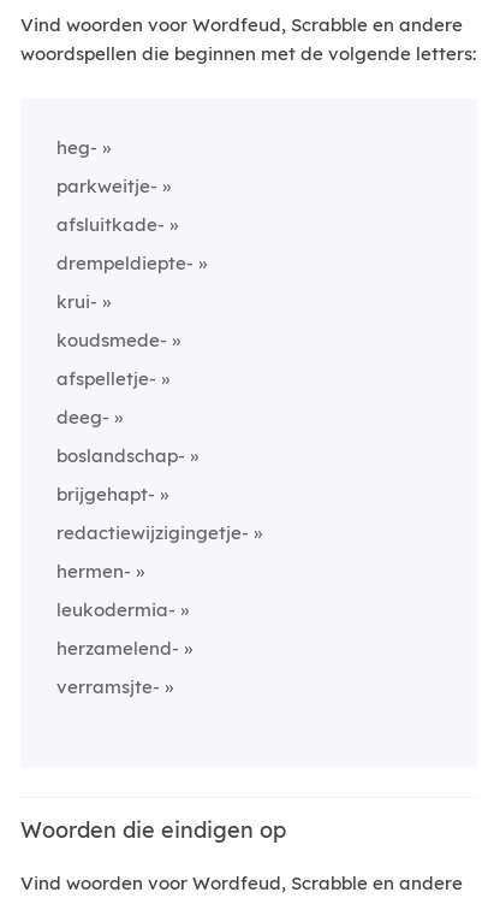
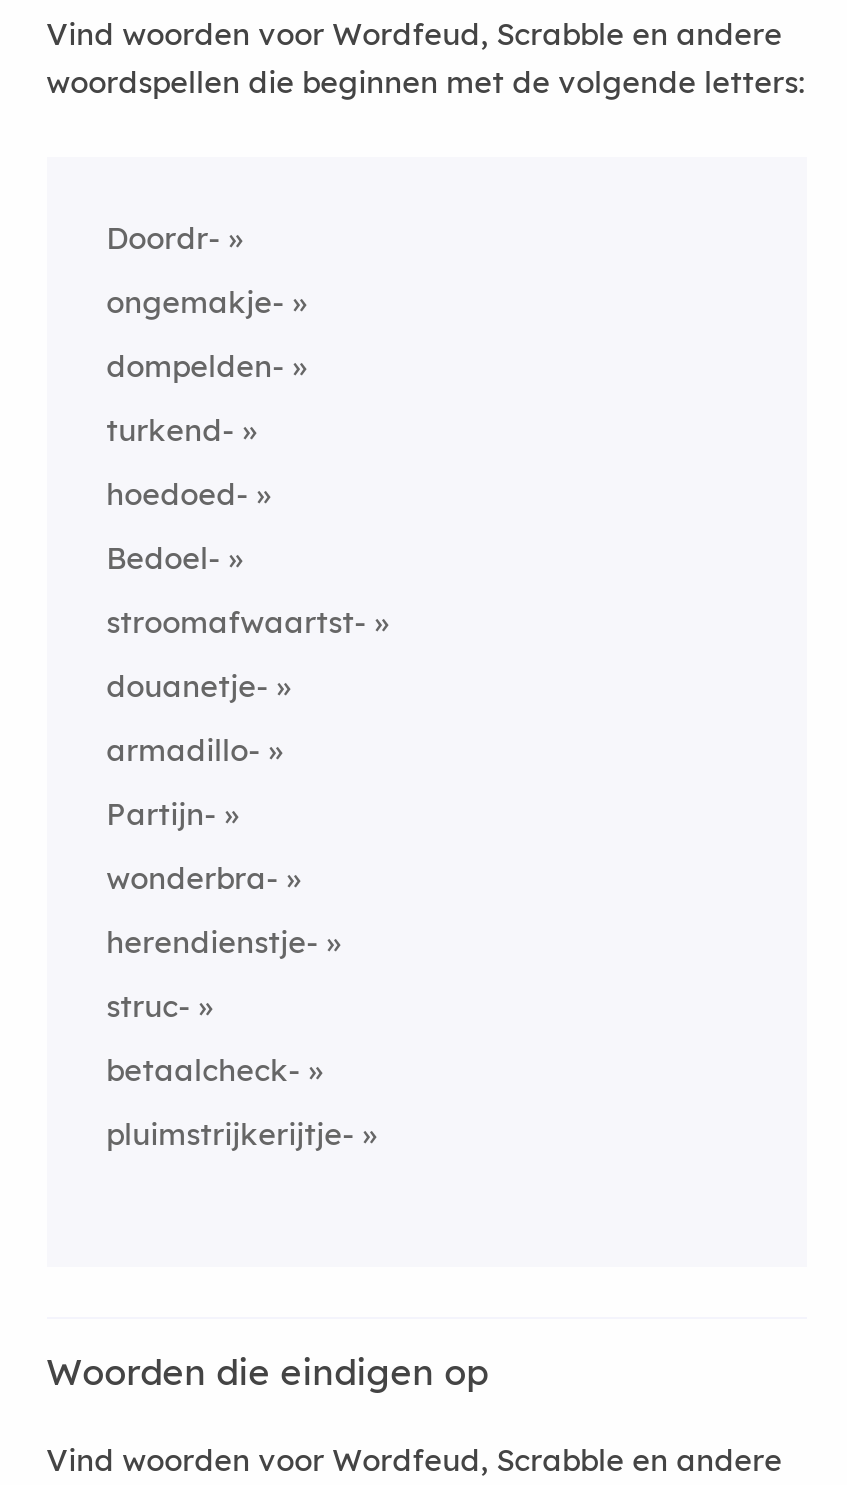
[56,136,97,159] heg- -> [106,219,220,257] Doordr-
[56,175,157,197] parkweitje- -> [106,283,284,321] ongemakje-
[56,213,164,236] afsluitkade- -> [106,347,284,385] dompelden-
[56,252,193,274] drempeldiepte- -> [106,411,234,449] turkend-
[56,290,97,313] krui- -> [106,475,248,513] hoedoed-
[56,329,167,351] koudsmede- -> [106,539,220,577] Bedoel-
[56,367,156,390] afspelletje- -> [106,603,366,641] stroomafwaartst-
[56,406,109,429] deeg- -> [106,667,268,705] douanetje-
[56,444,185,467] boslandschap- -> [106,731,260,769] armadillo-
[56,483,155,506] brijgehapt- -> [106,795,216,833] Partijn-
[56,521,248,544] redactiewijzigingetje- -> [106,859,278,897] wonderbra-
[56,560,131,583] hermen- -> [106,923,318,961] herendienstje-
[56,598,175,621] leukodermia- -> [106,987,190,1025] struc-
[56,637,179,660] herzamelend- -> [106,1051,300,1089] betaalcheck-
[56,675,159,698] verramsjte- -> [106,1115,354,1153] pluimstrijkerijtje-

